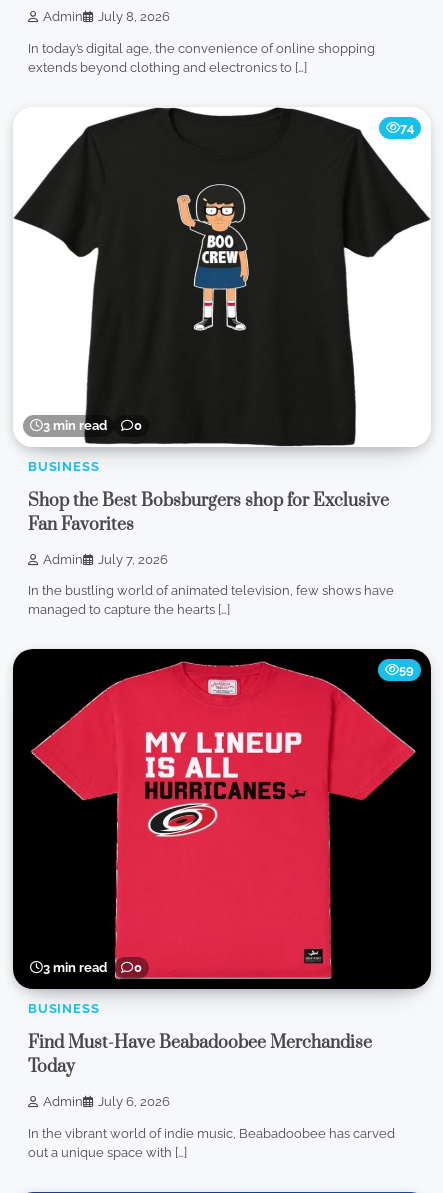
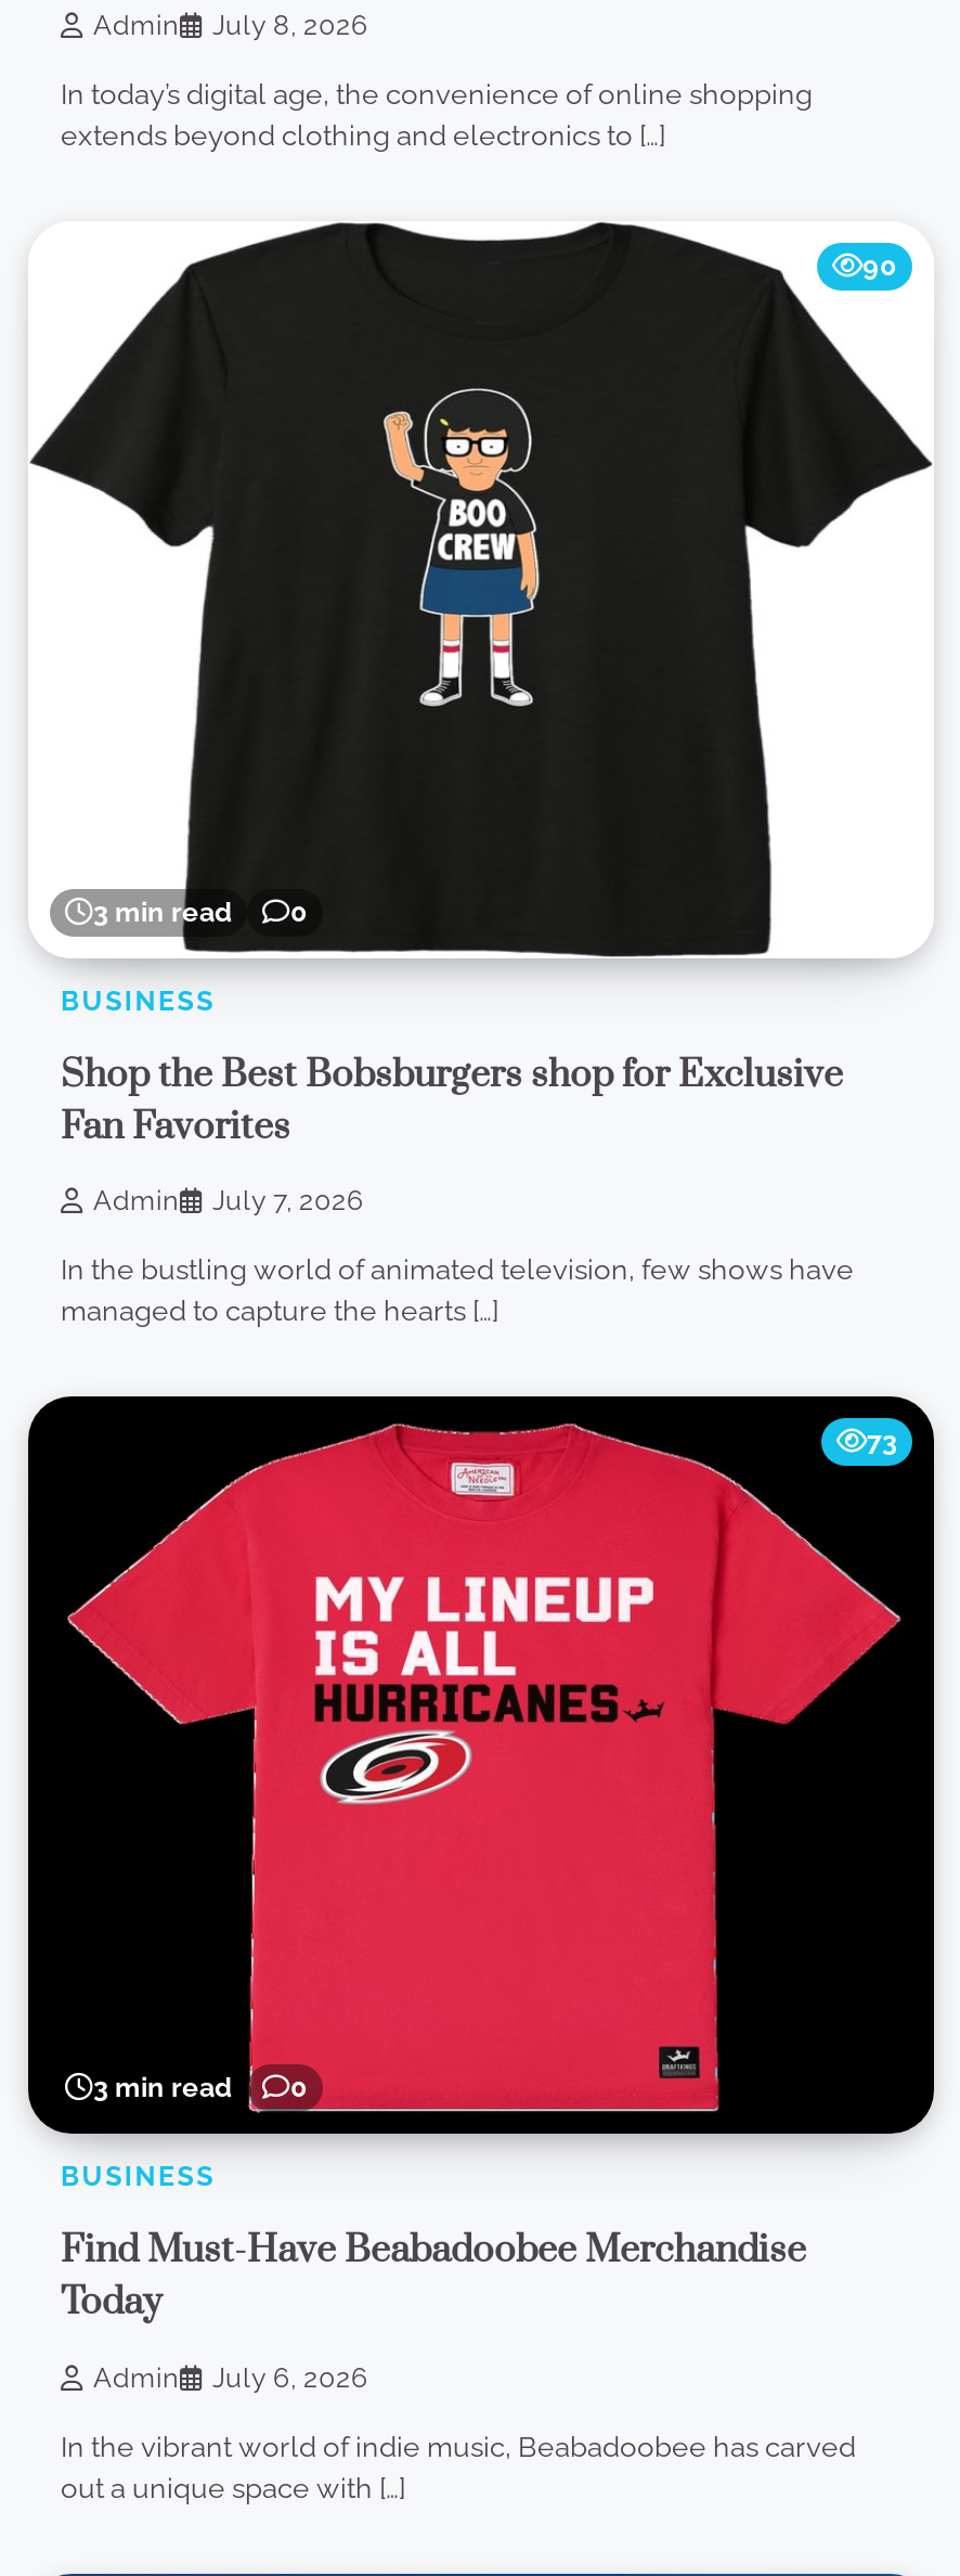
[400,120,414,135] 74 -> [862,250,897,283] 90
[399,662,414,677] 59 -> [867,1426,897,1458] 73

